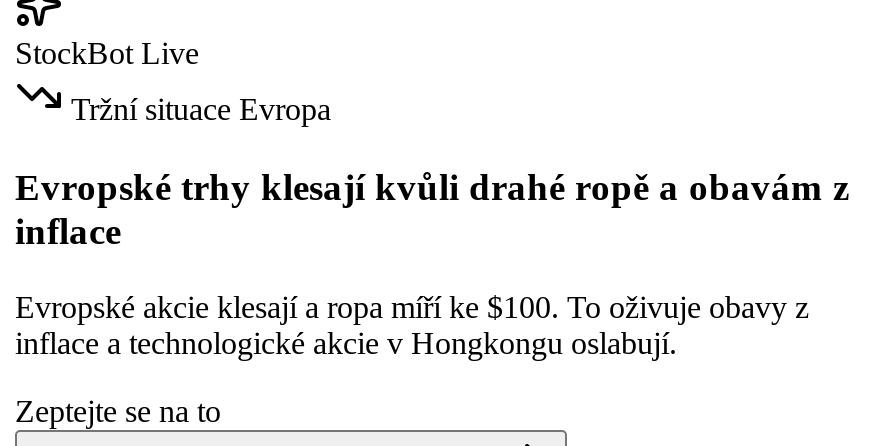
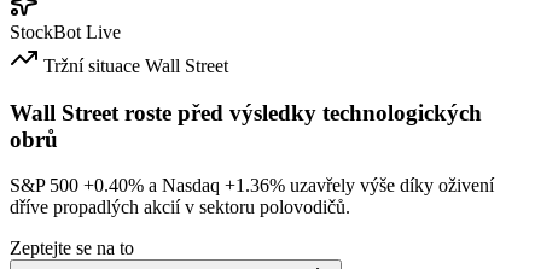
[71,92,331,126] Tržní situace Evropa -> [43,55,228,76] Tržní situace Wall Street
[15,165,849,251] Evropské trhy klesají kvůli drahé ropě a obavám z | inflace -> [10,100,482,152] Wall Street roste před výsledky technologických | obrů
[15,291,809,361] Evropské akcie klesají a ropa míří ke $100. To oživuje obavy z | inflace a technologické akcie v Hongkongu oslabují. -> [10,175,494,218] S&P 500 +0.40% a Nasdaq +1.36% uzavřely výše díky oživení | dříve propadlých akcií v sektoru polovodičů.

